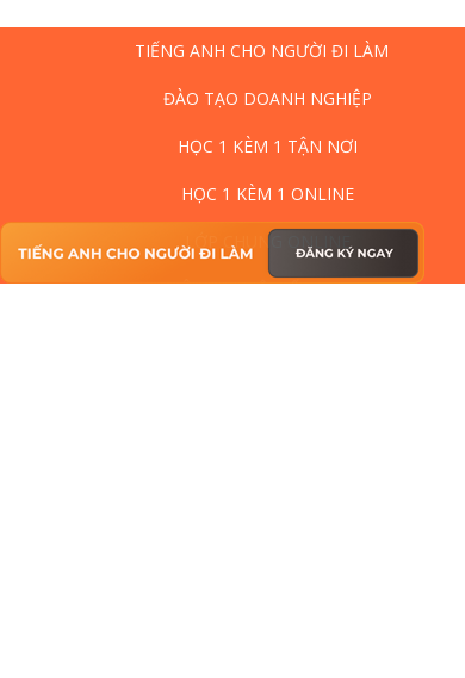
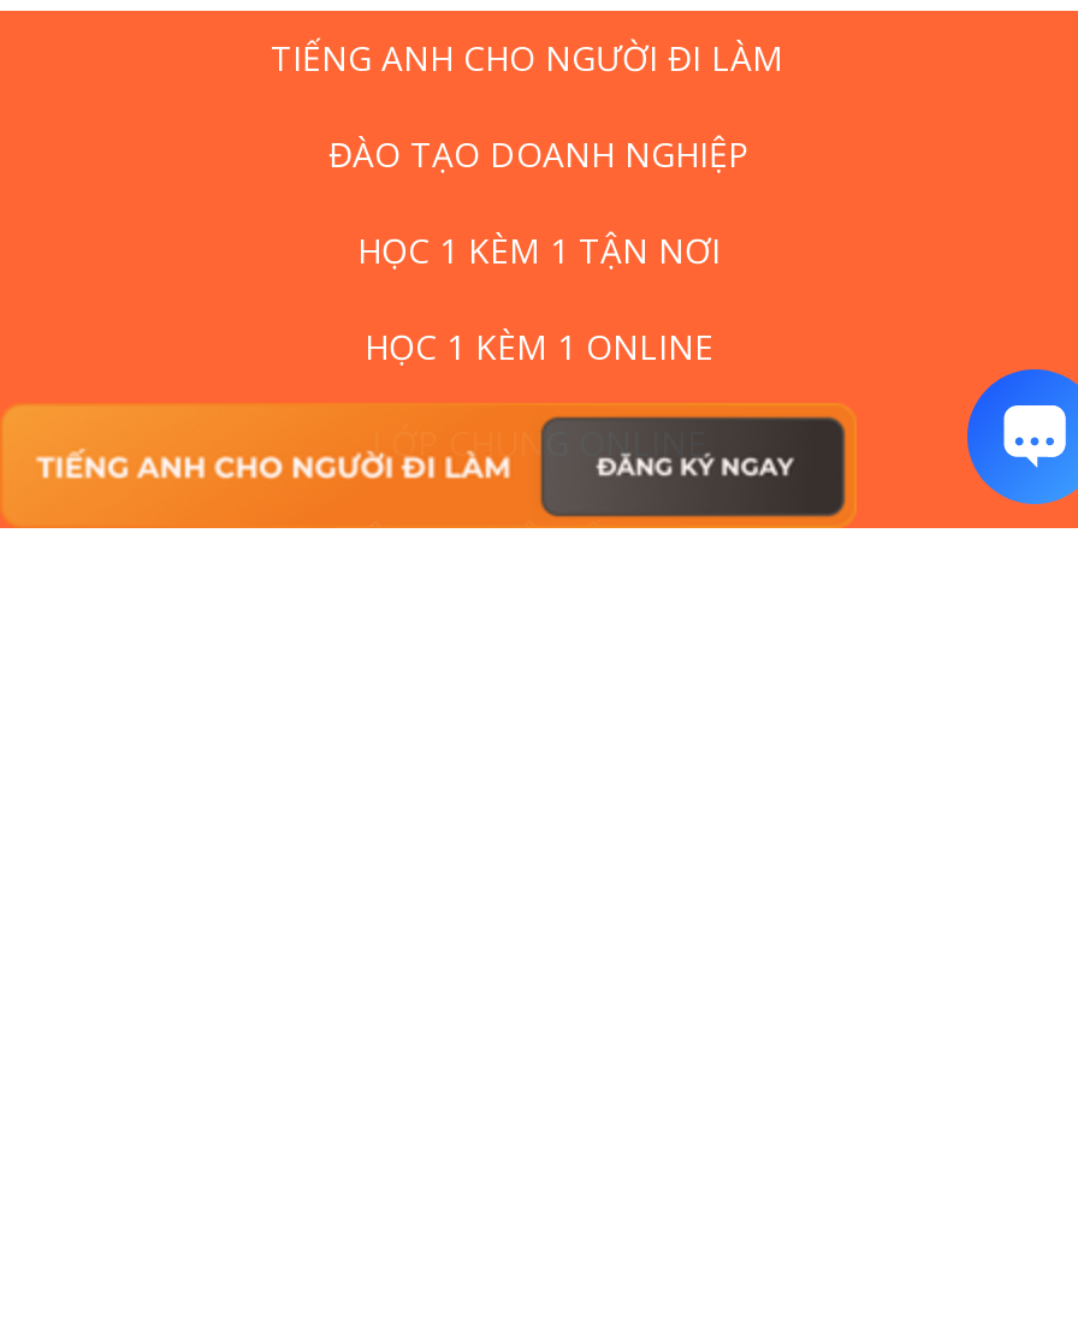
none -> [965,367,1071,507] [image]

